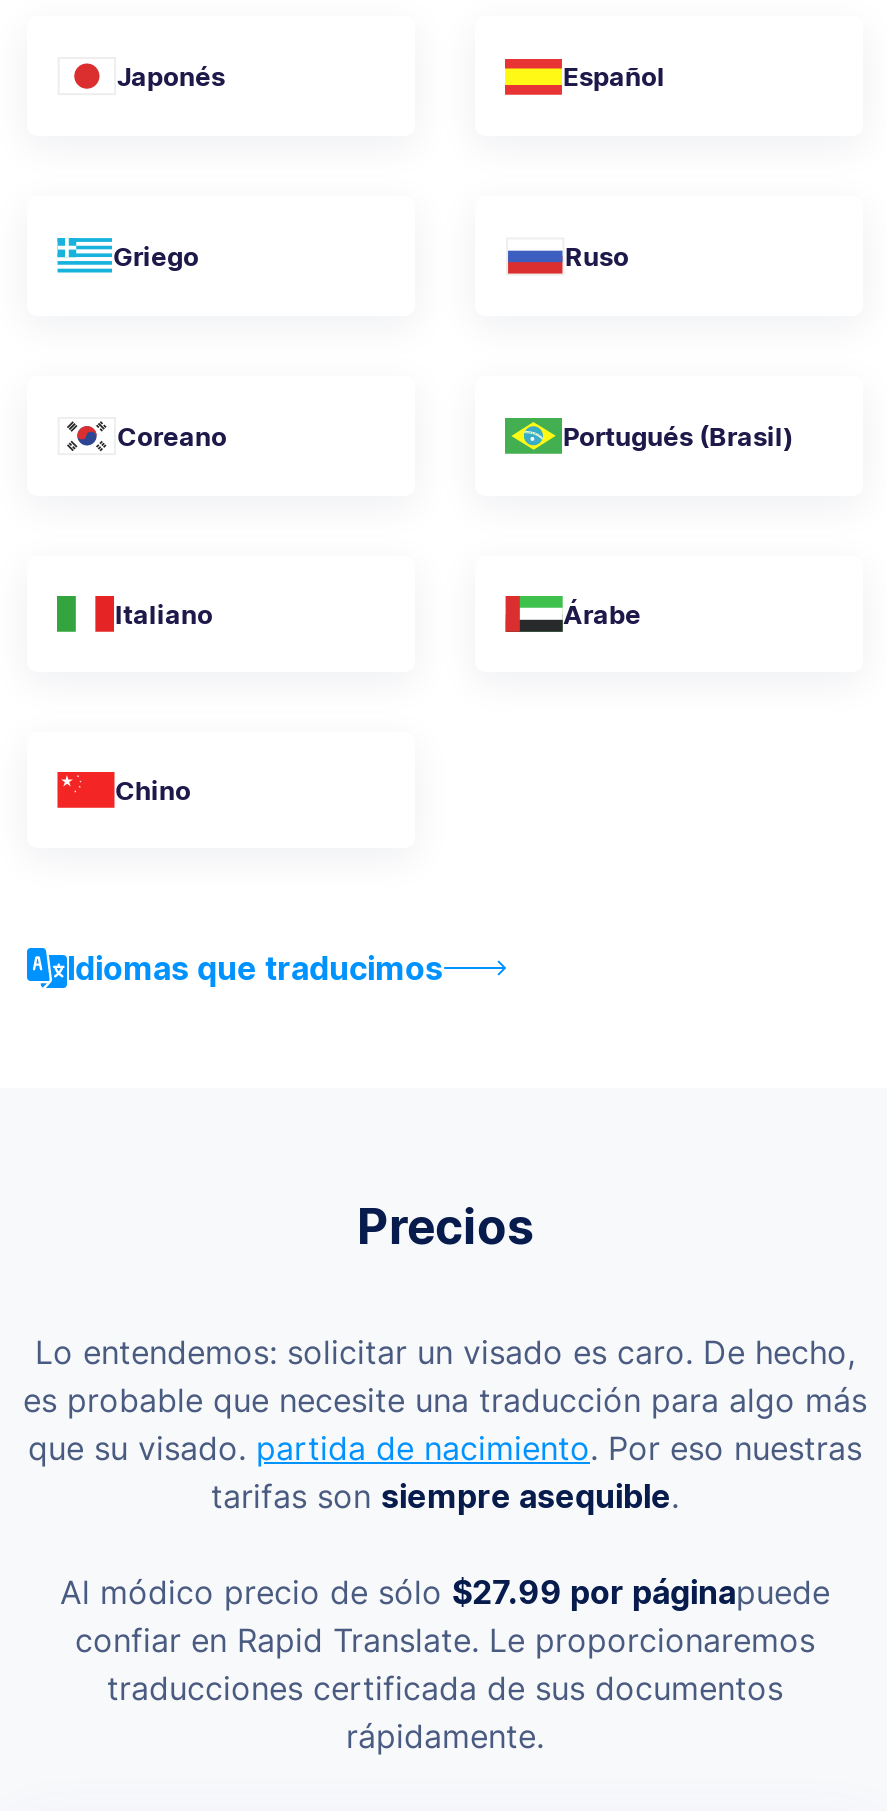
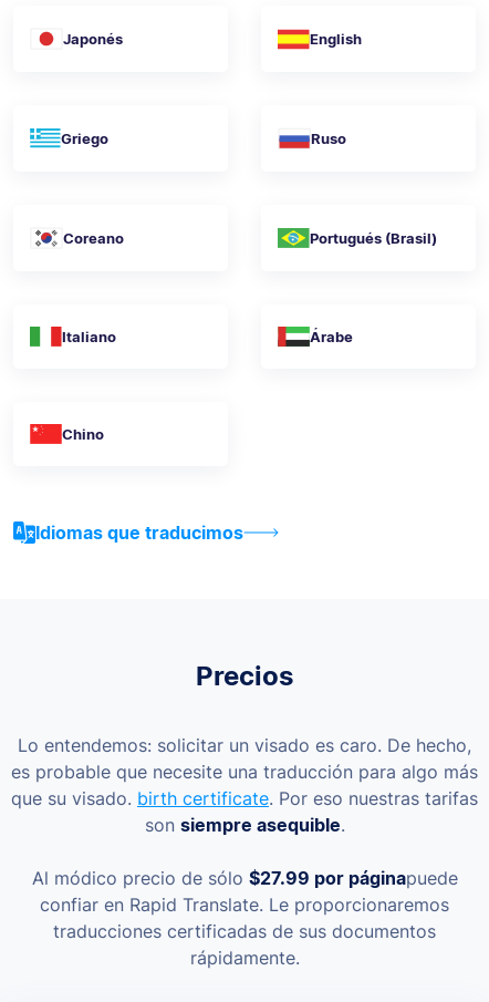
[563,60,665,92] Español -> [310,30,362,48] English
[28,1428,862,1516] que su visado. partida de nacimiento. Por eso nuestras | tarifas son siempre asequible. -> [11,787,478,836] que su visado. birth certificate. Por eso nuestras tarifas | son siempre asequible.
[107,1668,783,1708] traducciones certificada de sus documentos -> [53,920,436,942] traducciones certificadas de sus documentos

